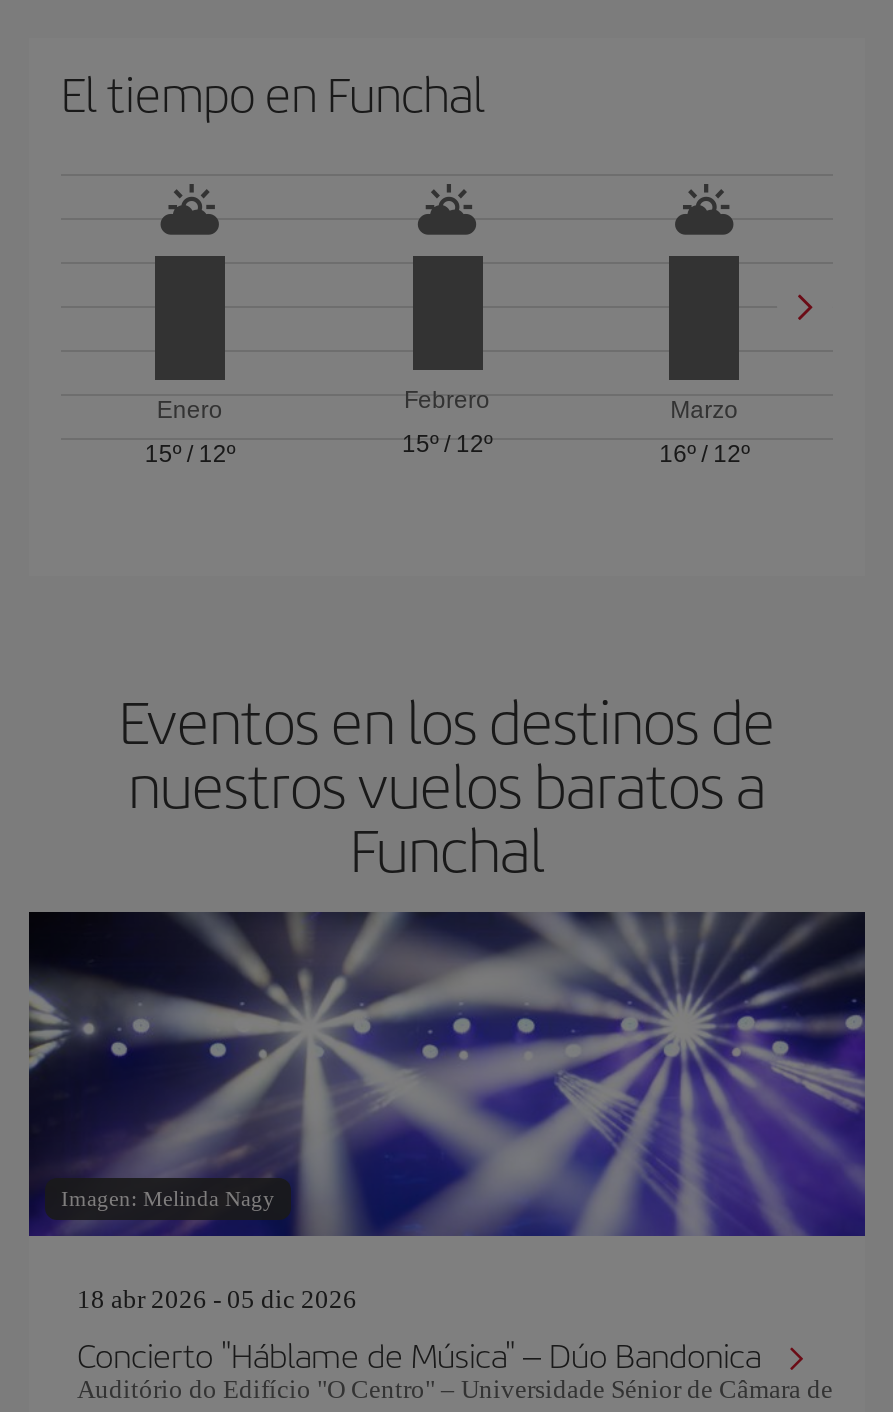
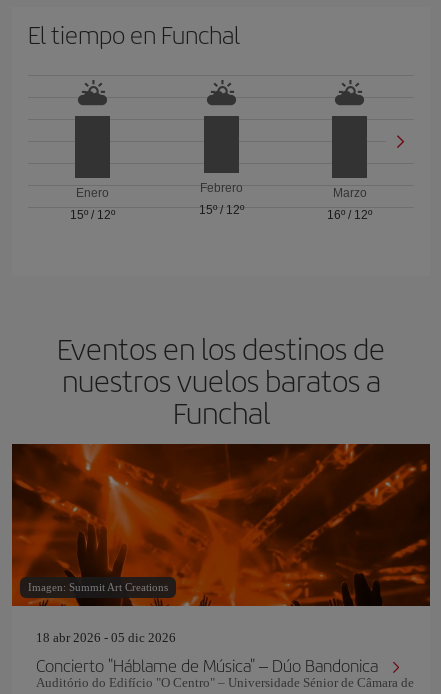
[27,910,867,1238] [image] | Imagen: Melinda Nagy -> [11,443,431,607] [image] | Imagen: Summit Art Creations

